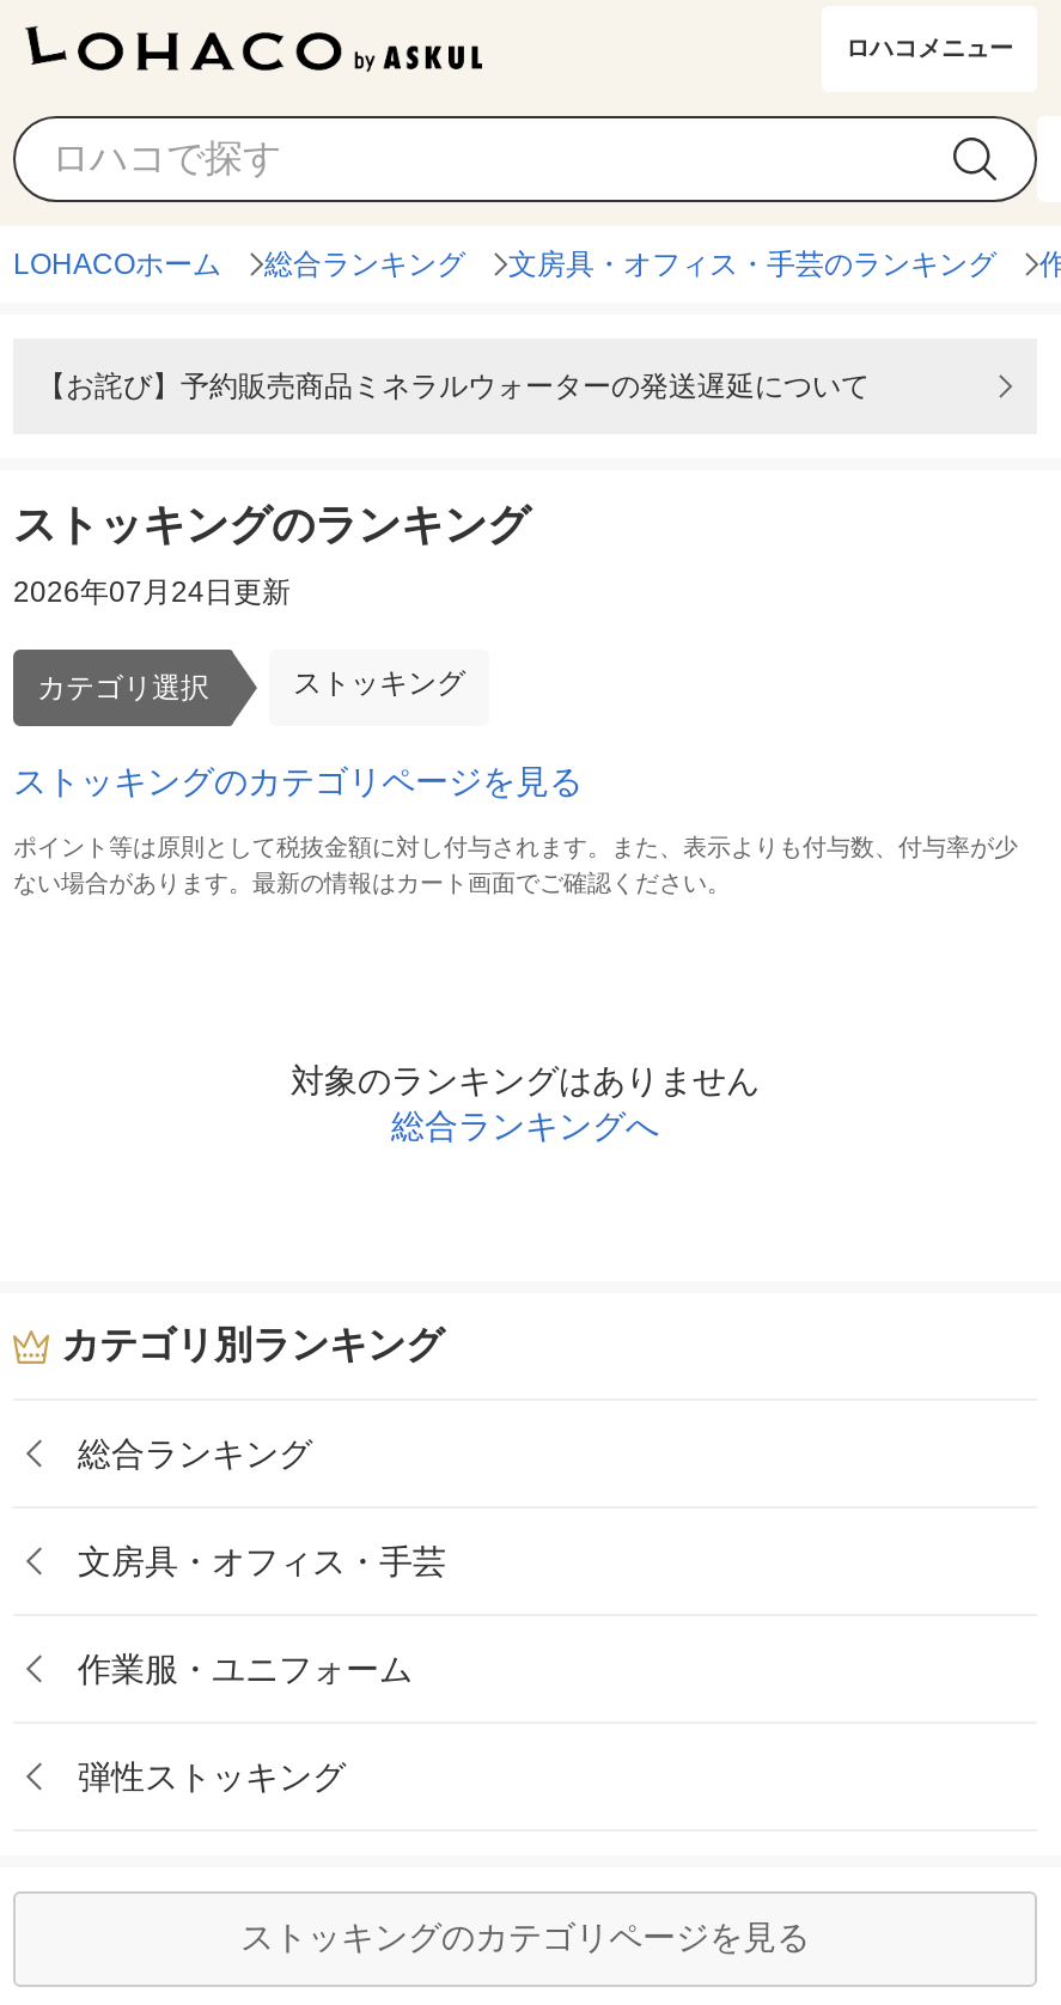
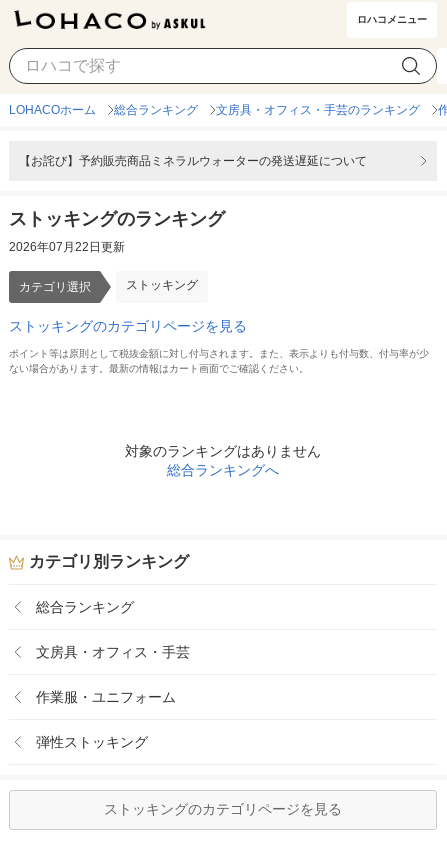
[13,575,291,609] 2026年07月24日更新 -> [9,240,125,254] 2026年07月22日更新

